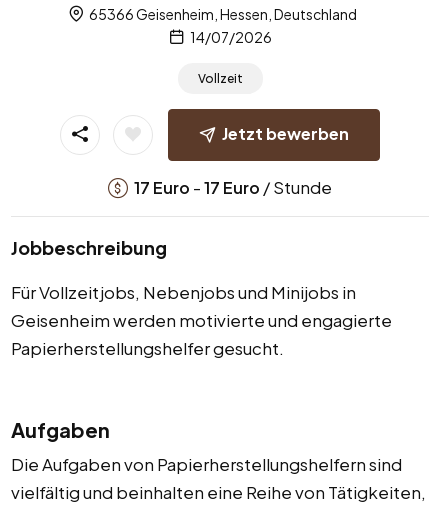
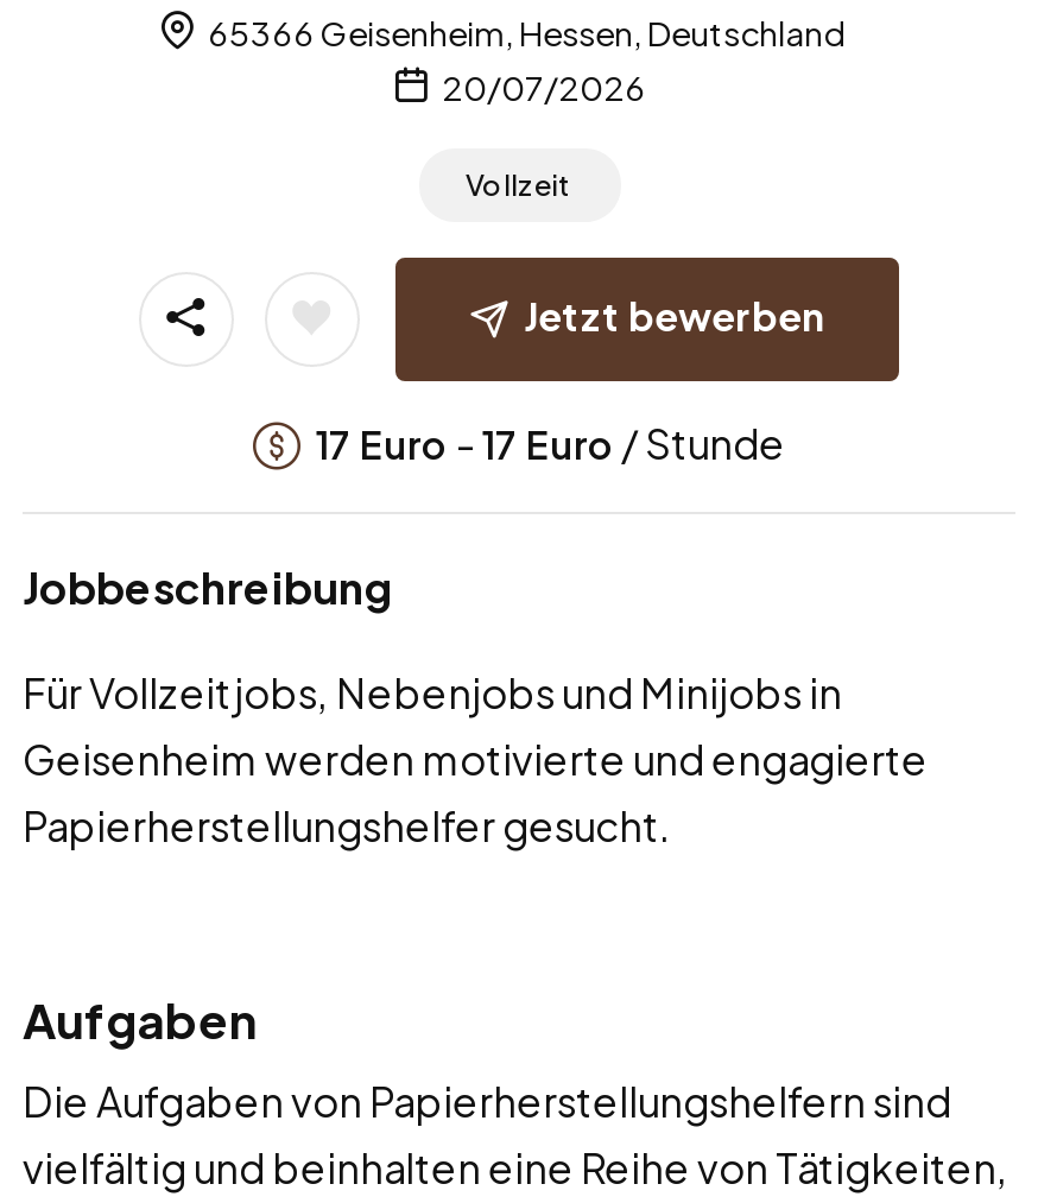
[187,28,271,46] 14/07/2026 -> [437,66,646,109] 20/07/2026

